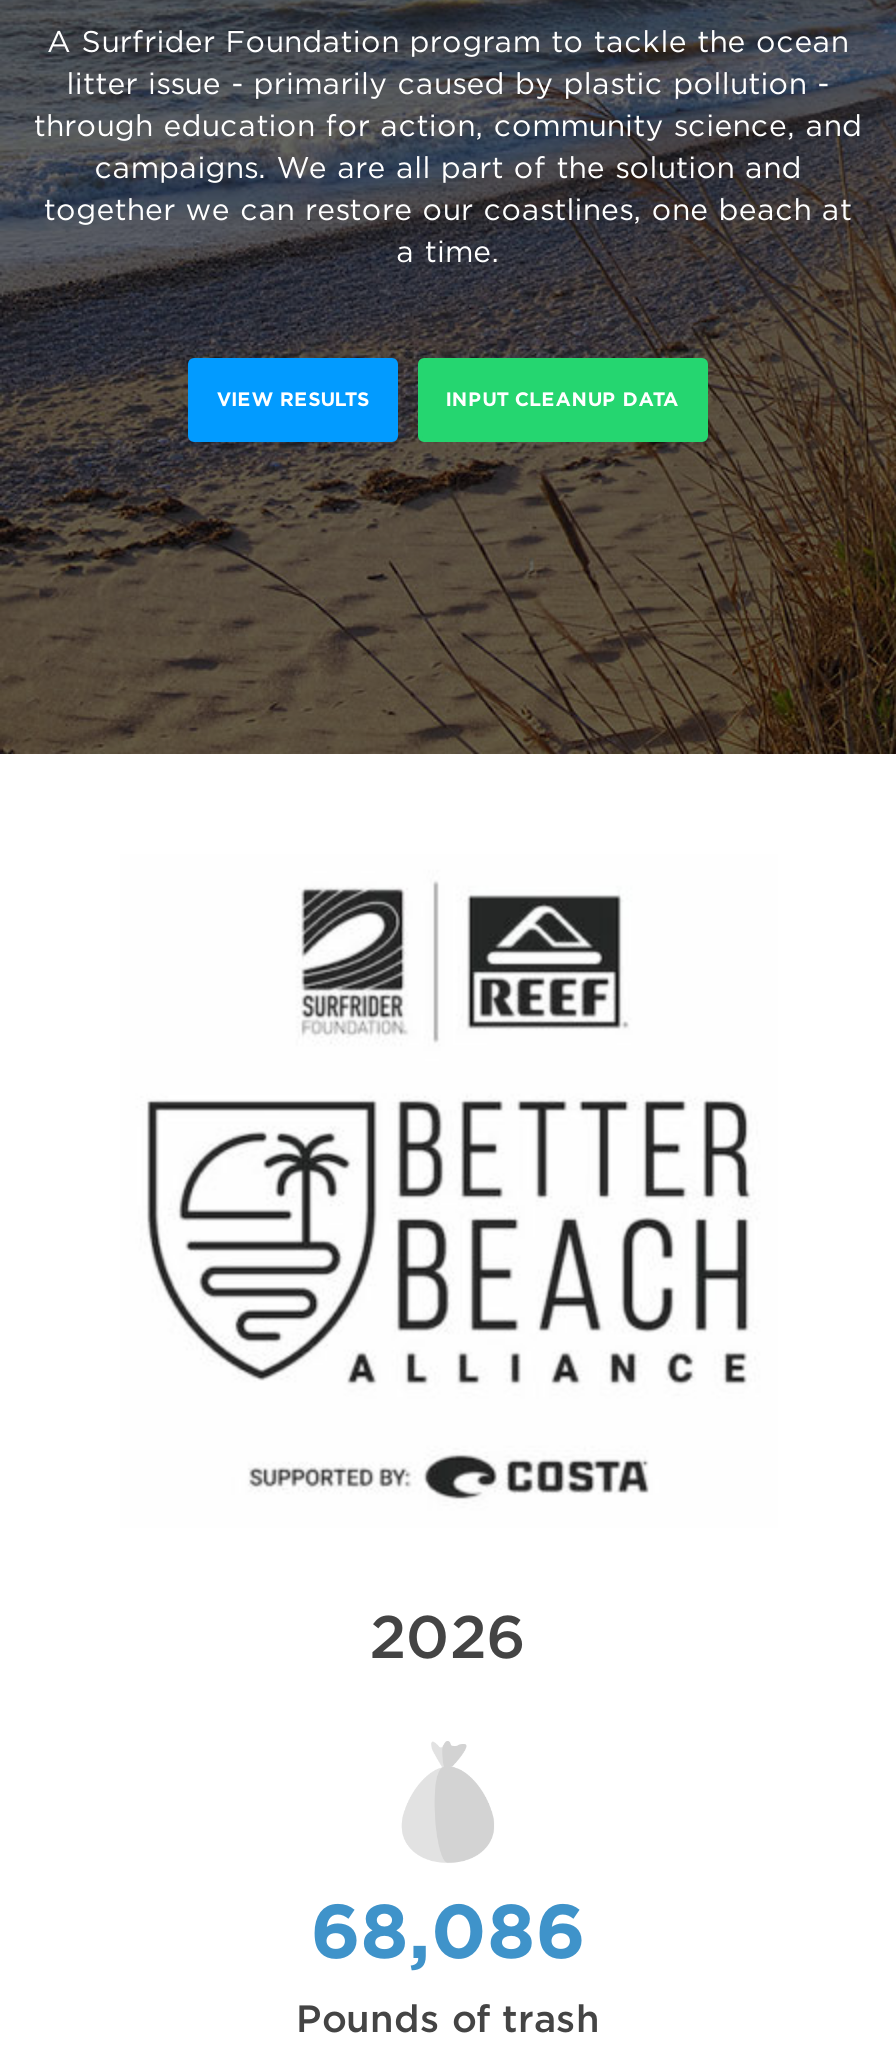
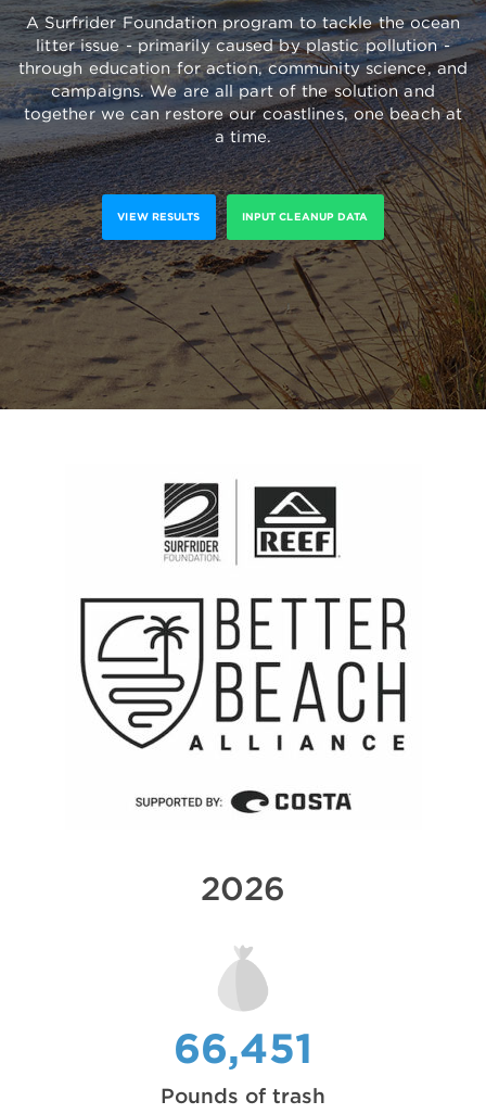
[310,1885,586,1975] 68,086 -> [174,1023,312,1072] 66,451

